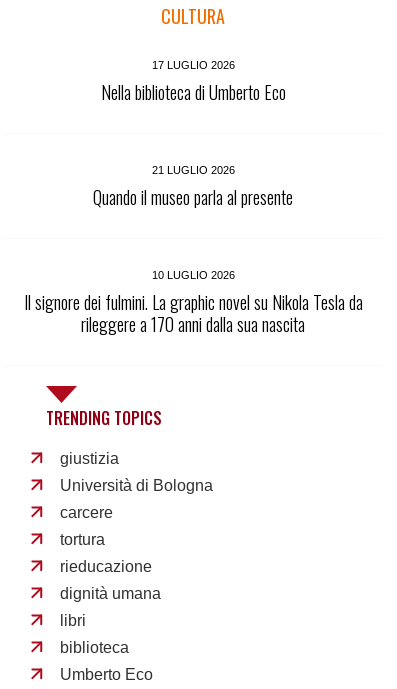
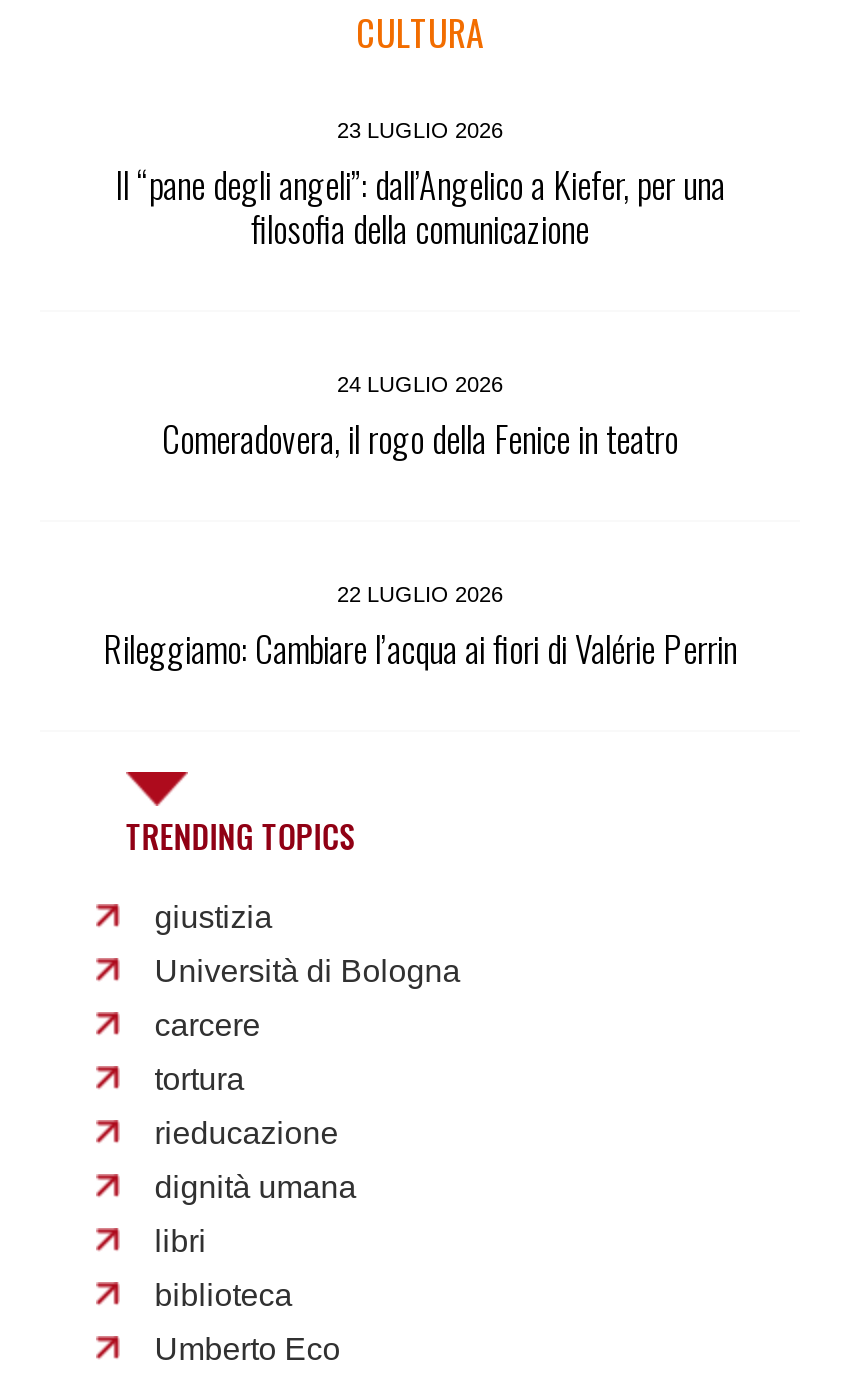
[100,59,285,105] 17 LUGLIO 2026 | Nella biblioteca di Umberto Eco -> [115,118,725,254] 23 LUGLIO 2026 | Il “pane degli angeli”: dall’Angelico a Kiefer, per una | filosofia della comunicazione
[93,164,293,210] 21 LUGLIO 2026 | Quando il museo parla al presente -> [162,372,678,464] 24 LUGLIO 2026 | Comeradovera, il rogo della Fenice in teatro
[23,269,362,337] 10 LUGLIO 2026 | Il signore dei fulmini. La graphic novel su Nikola Tesla da | rileggere a 170 anni dalla sua nascita -> [103,582,737,674] 22 LUGLIO 2026 | Rileggiamo: Cambiare l’acqua ai fiori di Valérie Perrin

